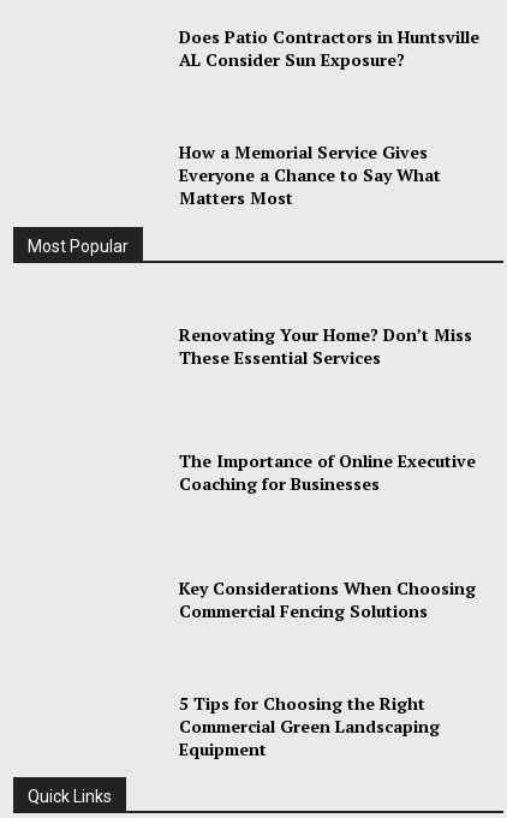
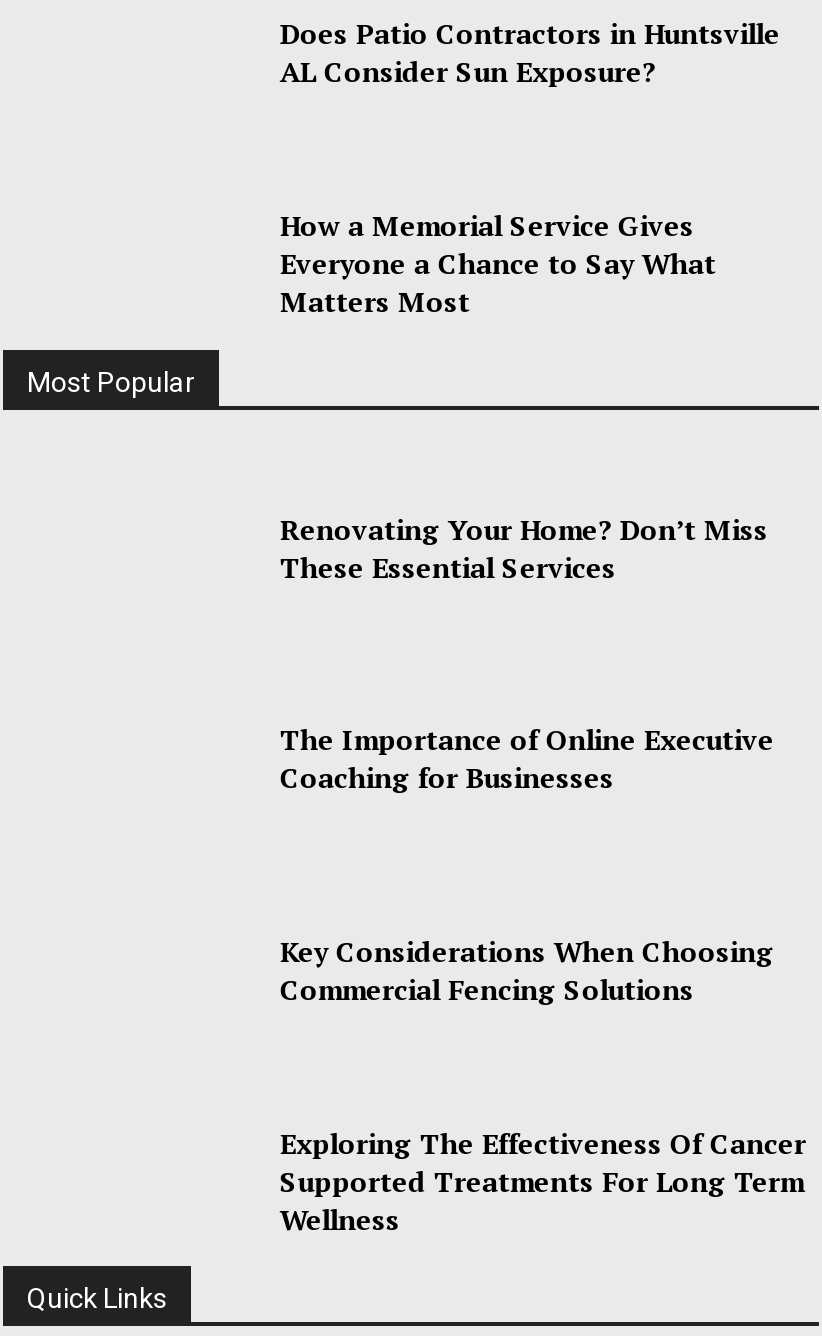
[179,692,440,760] 5 Tips for Choosing the Right | Commercial Green Landscaping | Equipment -> [280,1124,806,1238] Exploring The Effectiveness Of Cancer | Supported Treatments For Long Term | Wellness

